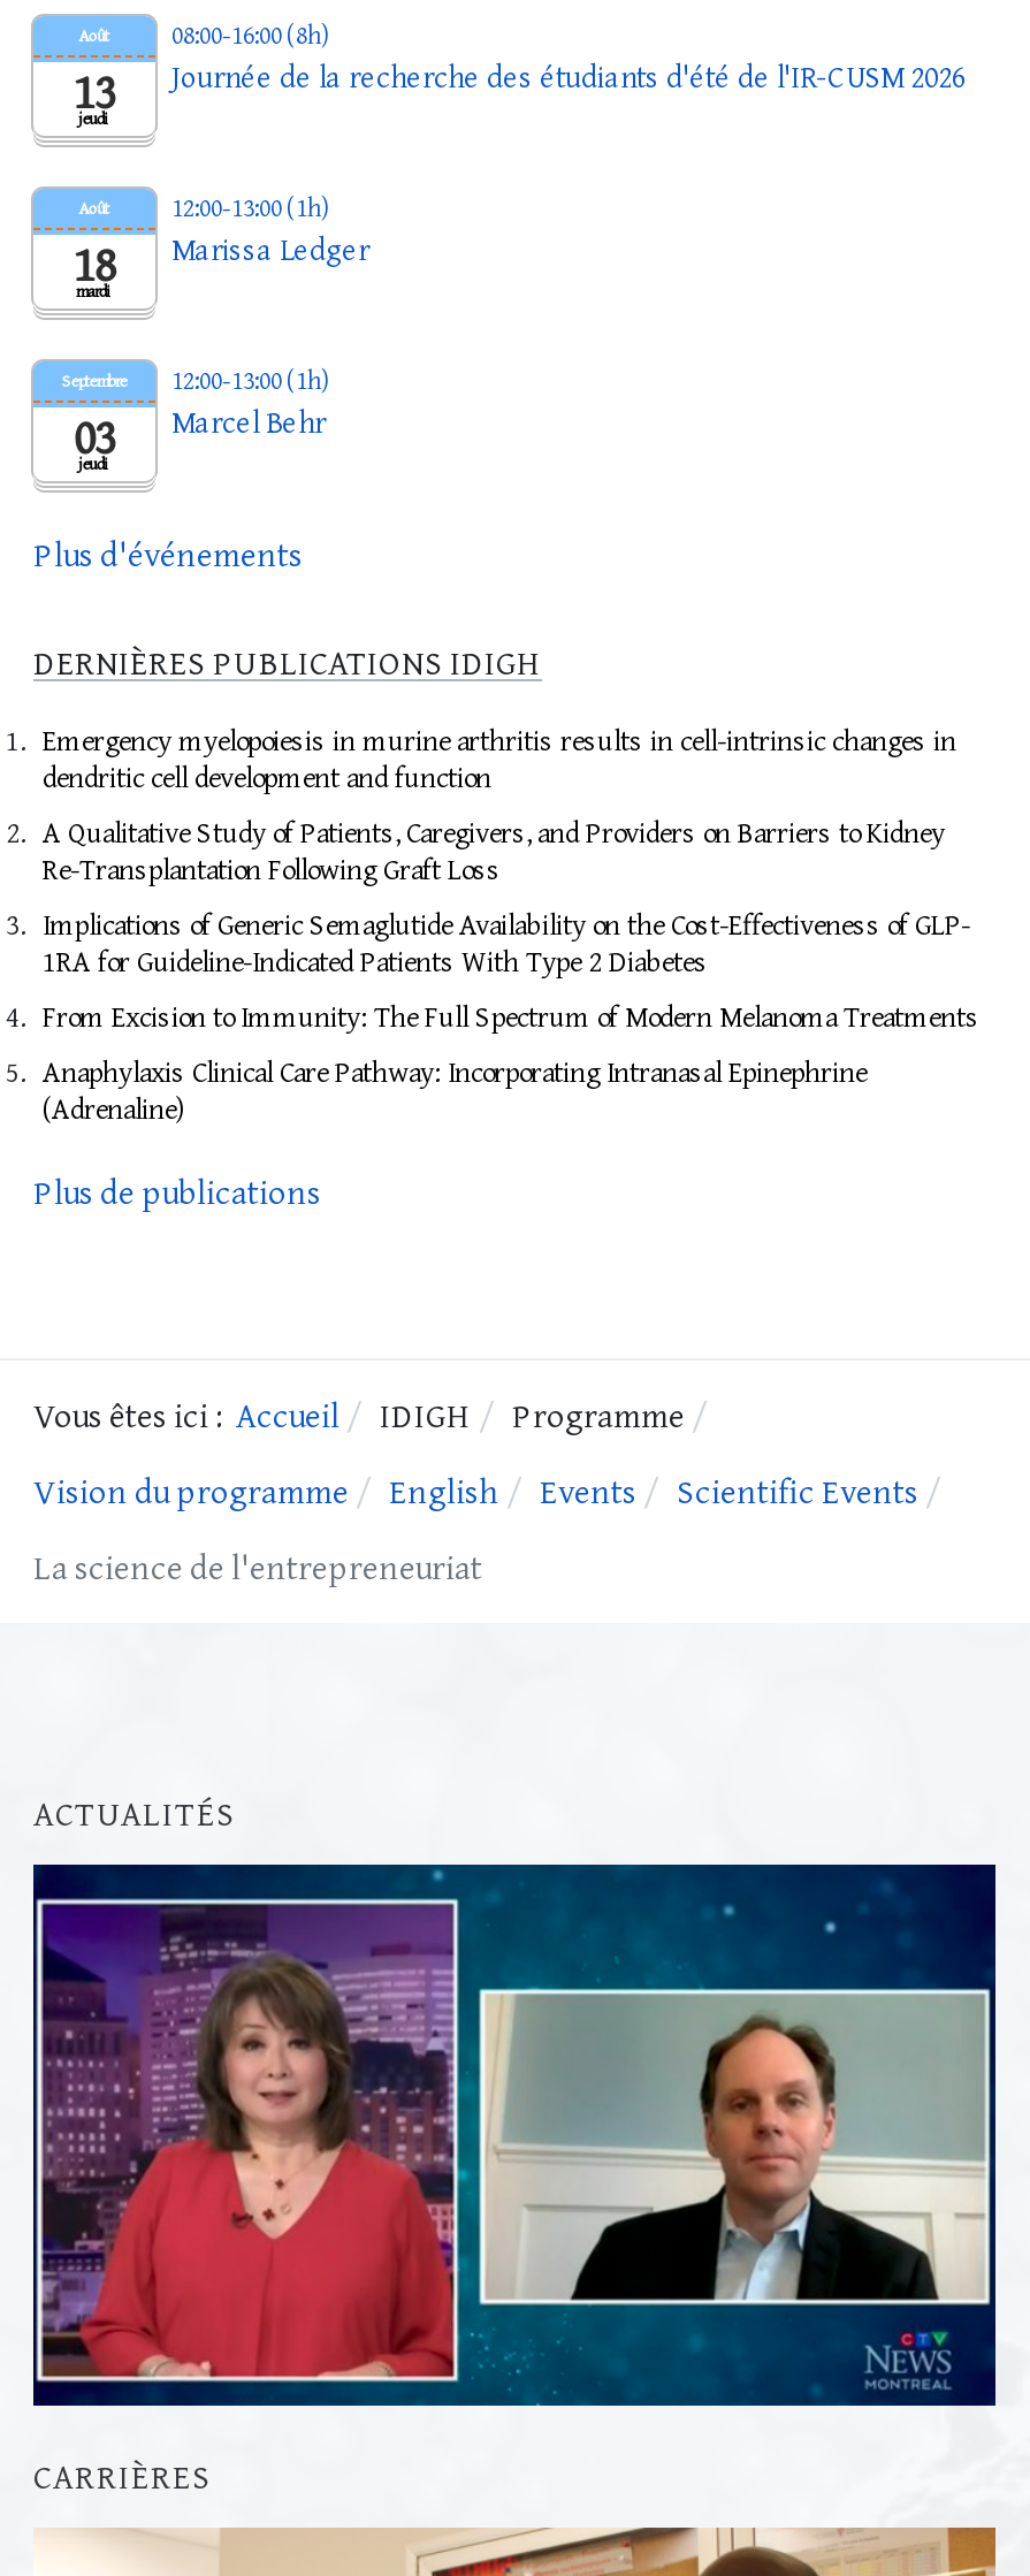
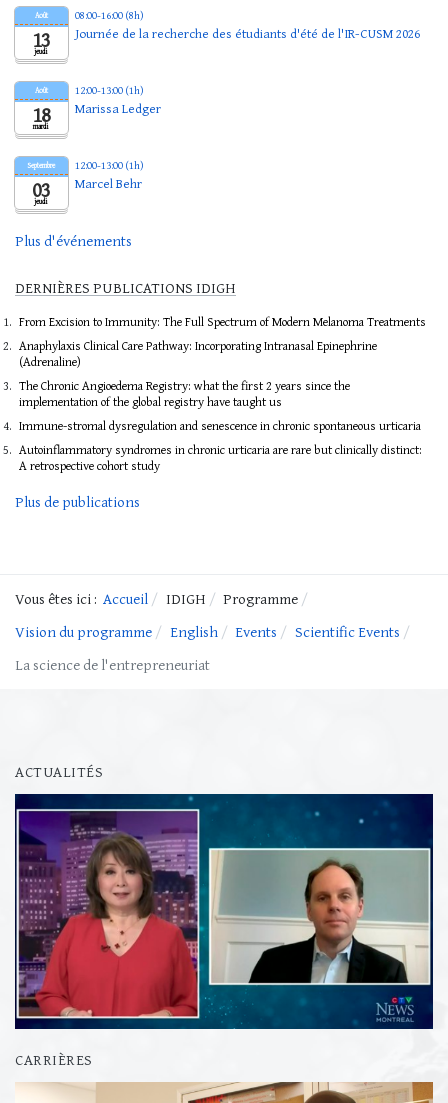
[43,718,970,983] Emergency myelopoiesis in murine arthritis results in cell-intrinsic changes in | dendritic cell development and function | A Qualitative Study of Patients, Caregivers, and Providers on Barriers to Kidney | Re-Transplantation Following Graft Loss | Implications of Generic Semaglutide Availability on the Cost-Effectiveness of GLP- | 1RA for Guideline-Indicated Patients With Type 2 Diabetes -> none
moved [43,994,979,1130] -> [19,312,426,371]: From Excision to Immunity: The Full Spectrum of Modern Melanoma Treatments | Anaphylaxis Clinical Care Pathway: Incorporating Intranasal Epinephrine | (Adrenaline)
none -> [19,376,422,475] The Chronic Angioedema Registry: what the first 2 years since the | implementation of the global registry have taught us | Immune-stromal dysregulation and senescence in chronic spontaneous urticaria | Autoinflammatory syndromes in chronic urticaria are rare but clinically distinct: | A retrospective cohort study

